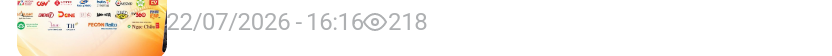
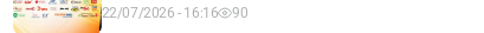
[166,8,428,36] 22/07/2026 - 16:16 218 -> [101,5,248,21] 22/07/2026 - 16:16 90

